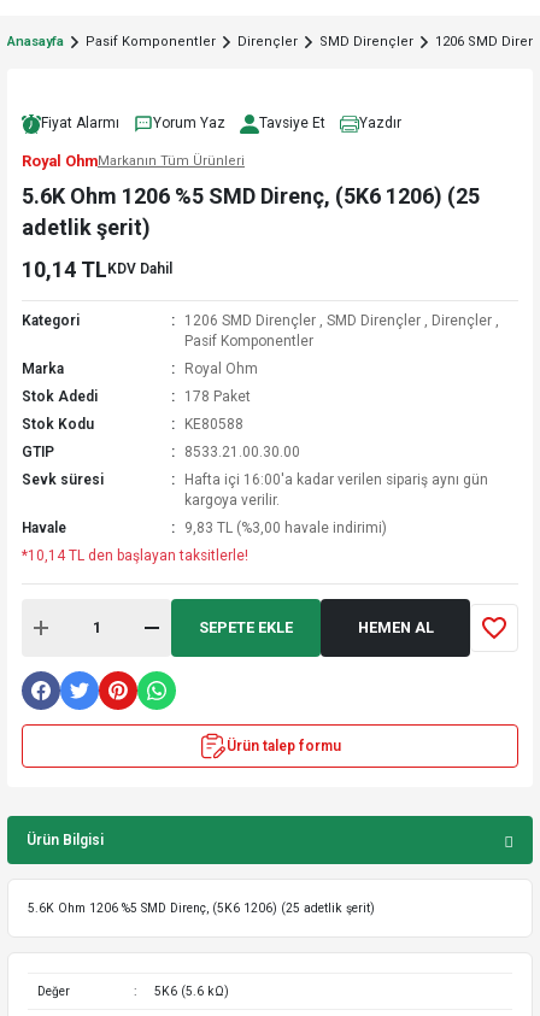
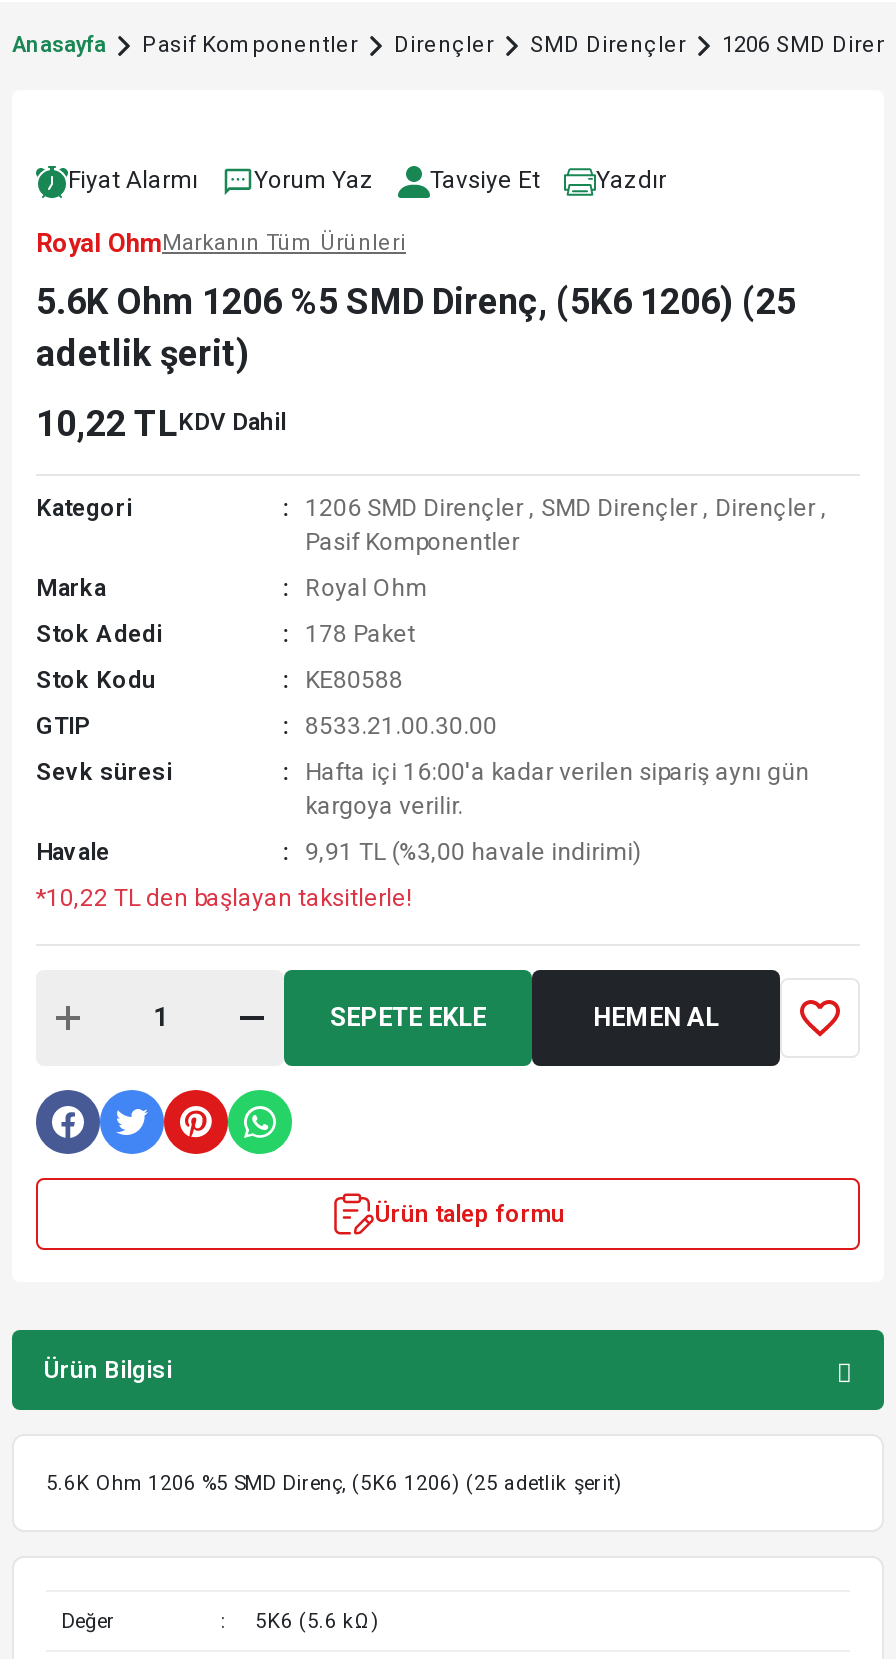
[22,257,172,282] 10,14 TLKDV Dahil -> [36,402,286,444] 10,22 TLKDV Dahil
[184,519,386,536] 9,83 TL (%3,00 havale indirimi) -> [305,838,641,866] 9,91 TL (%3,00 havale indirimi)
[22,547,248,564] *10,14 TL den başlayan taksitlerle! -> [36,884,412,912] *10,22 TL den başlayan taksitlerle!

